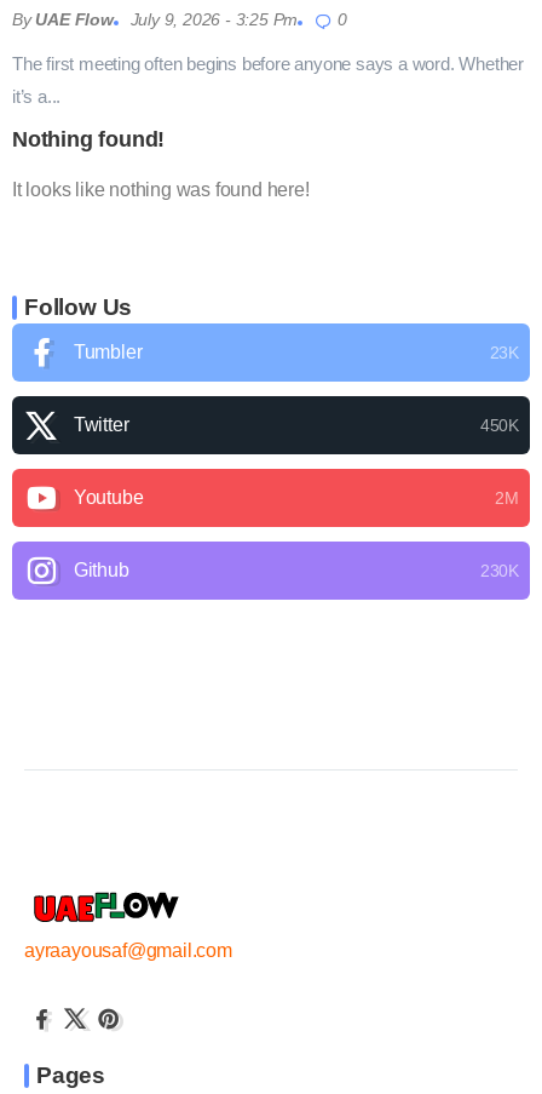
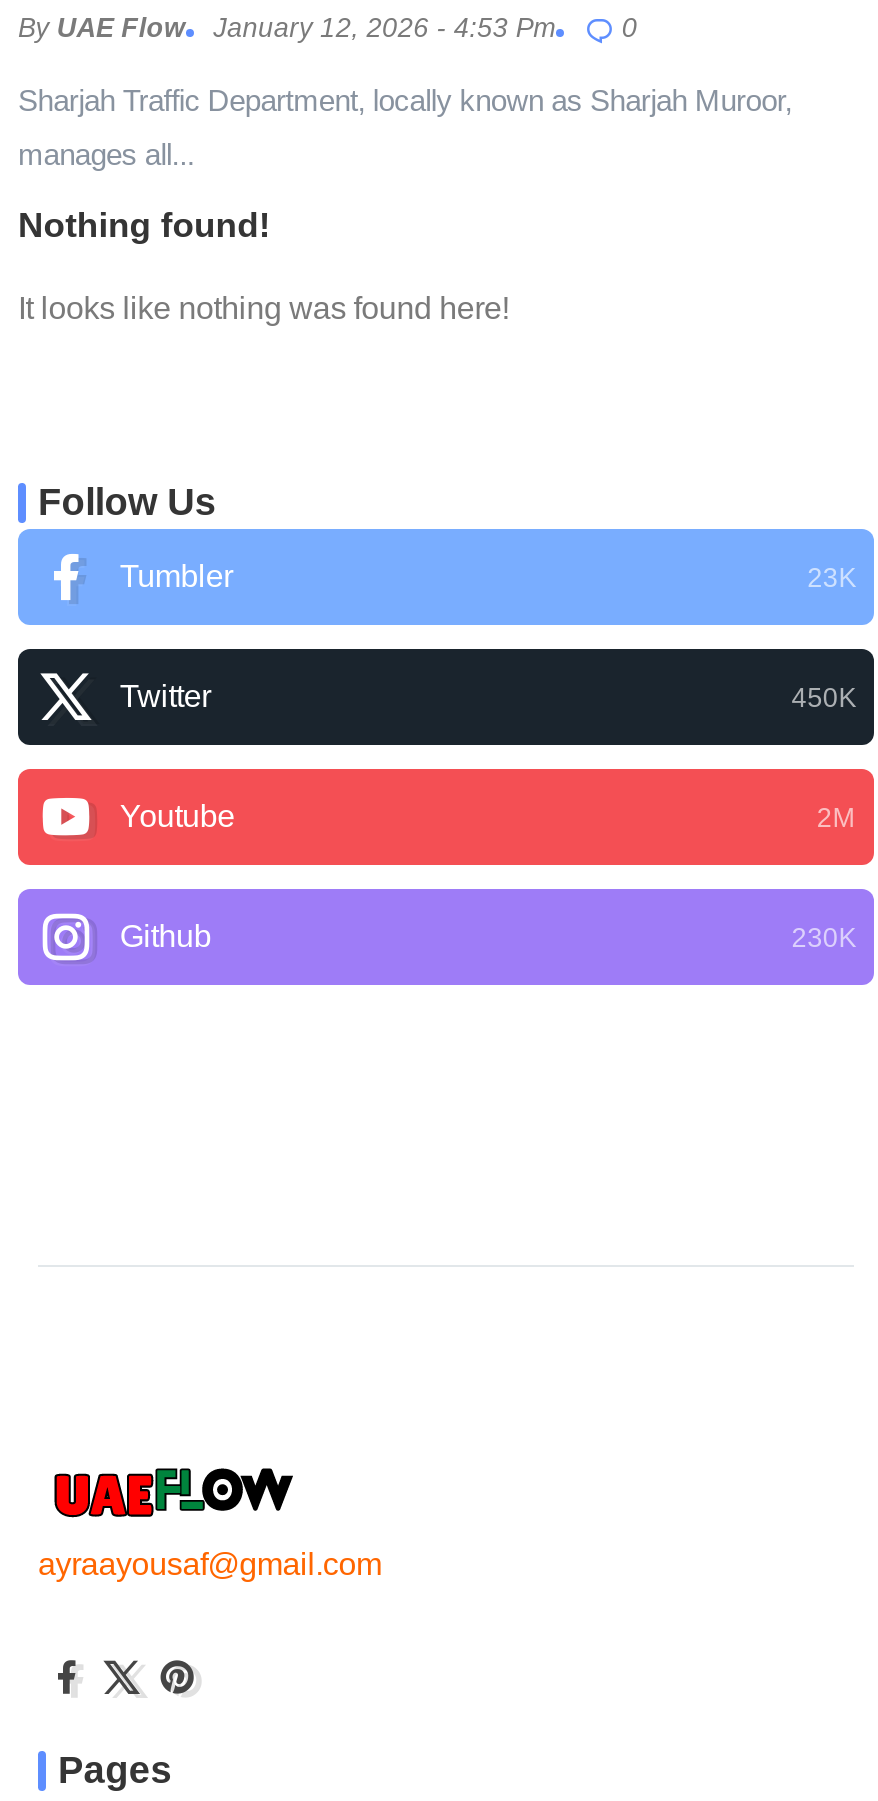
[12,11,298,30] By UAE Flow July 9, 2026 - 3:25 Pm -> [18,14,557,44] By UAE Flow January 12, 2026 - 4:53 Pm
[12,54,524,74] The first meeting often begins before anyone says a word. Whether -> [18,84,792,118] Sharjah Traffic Department, locally known as Sharjah Muroor,
[12,87,61,107] it’s a... -> [18,138,194,172] manages all...

